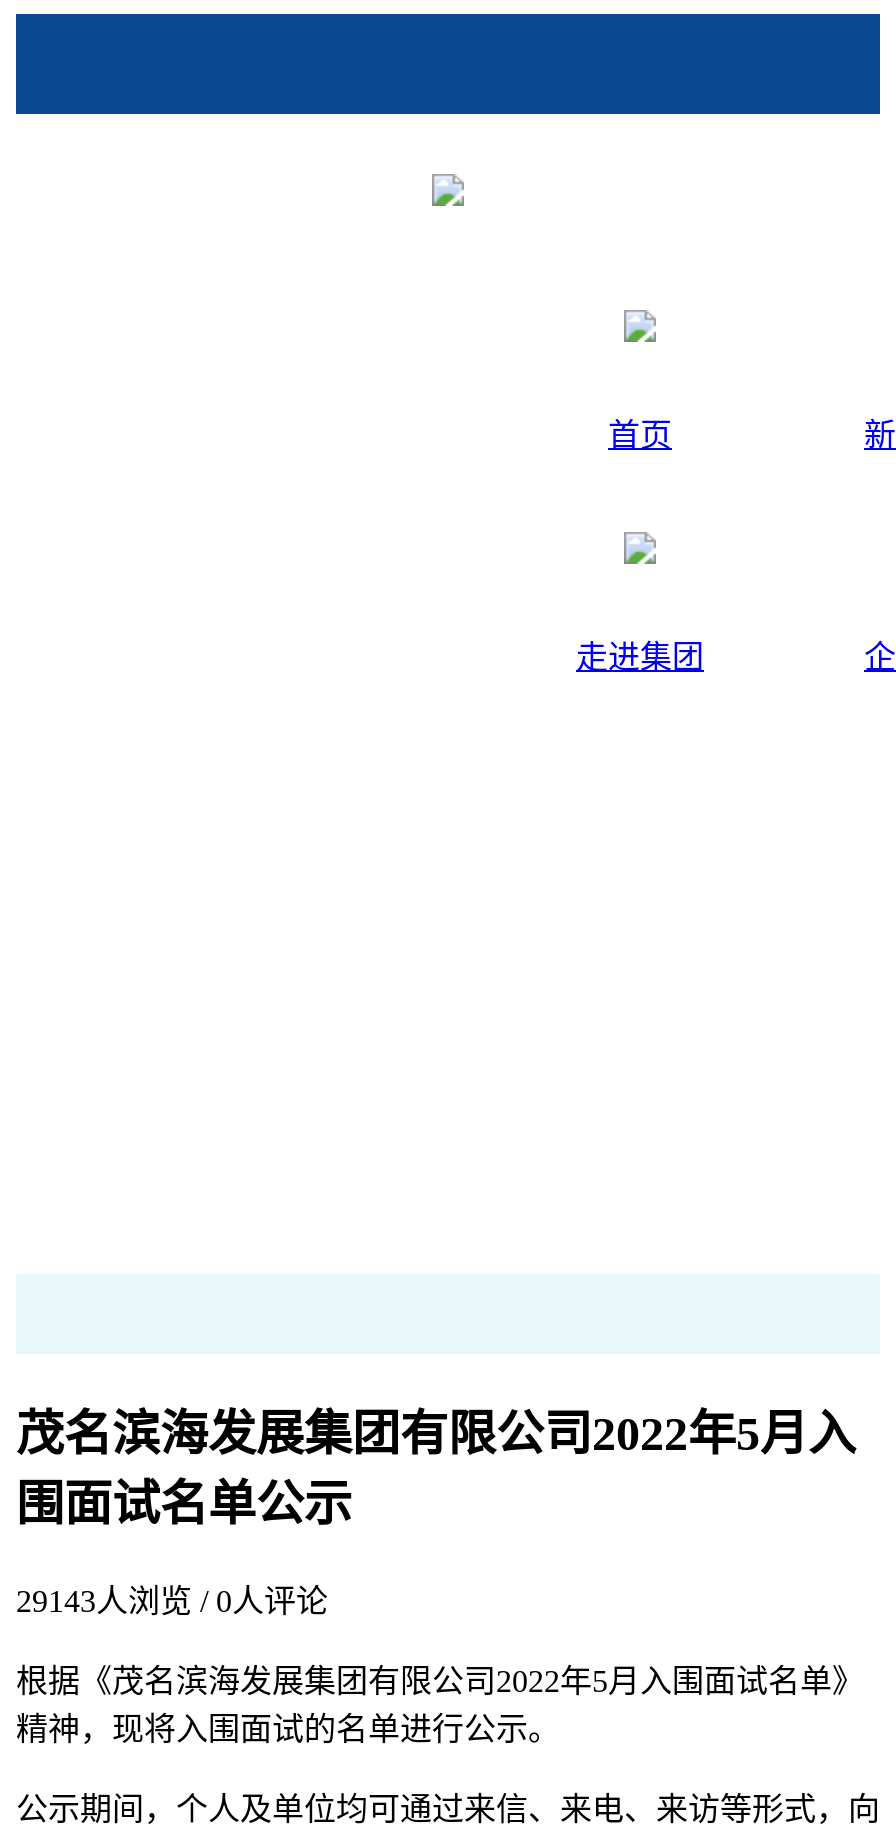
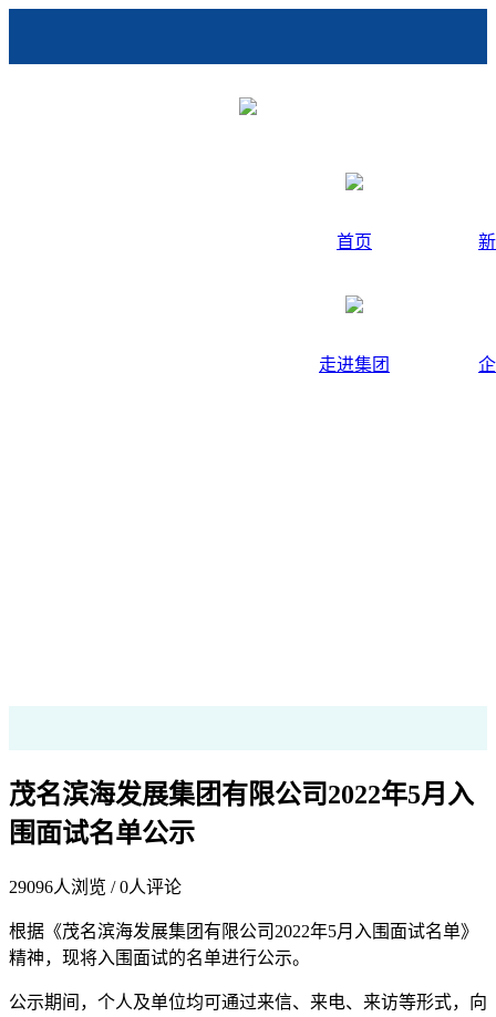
[16,1584,328,1618] 29143人浏览 / 0人评论 -> [9,877,182,896] 29096人浏览 / 0人评论

